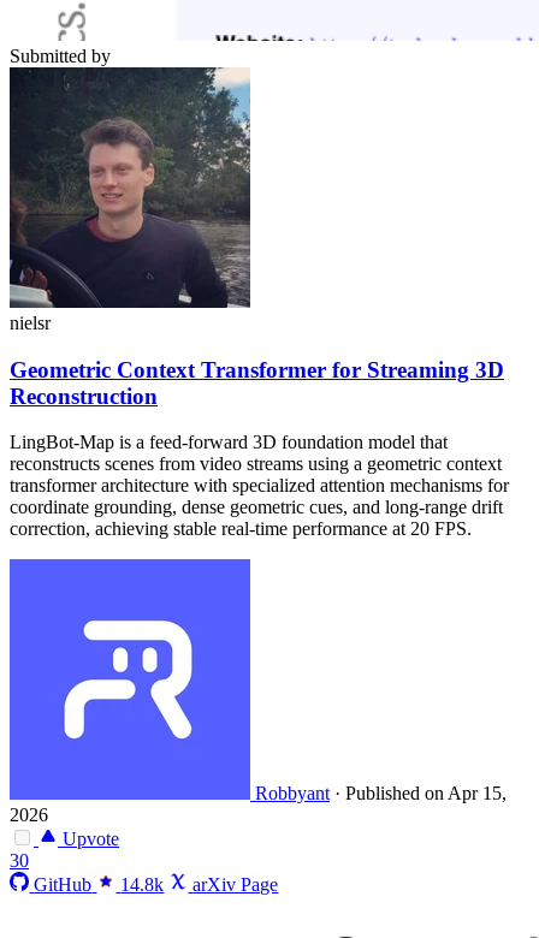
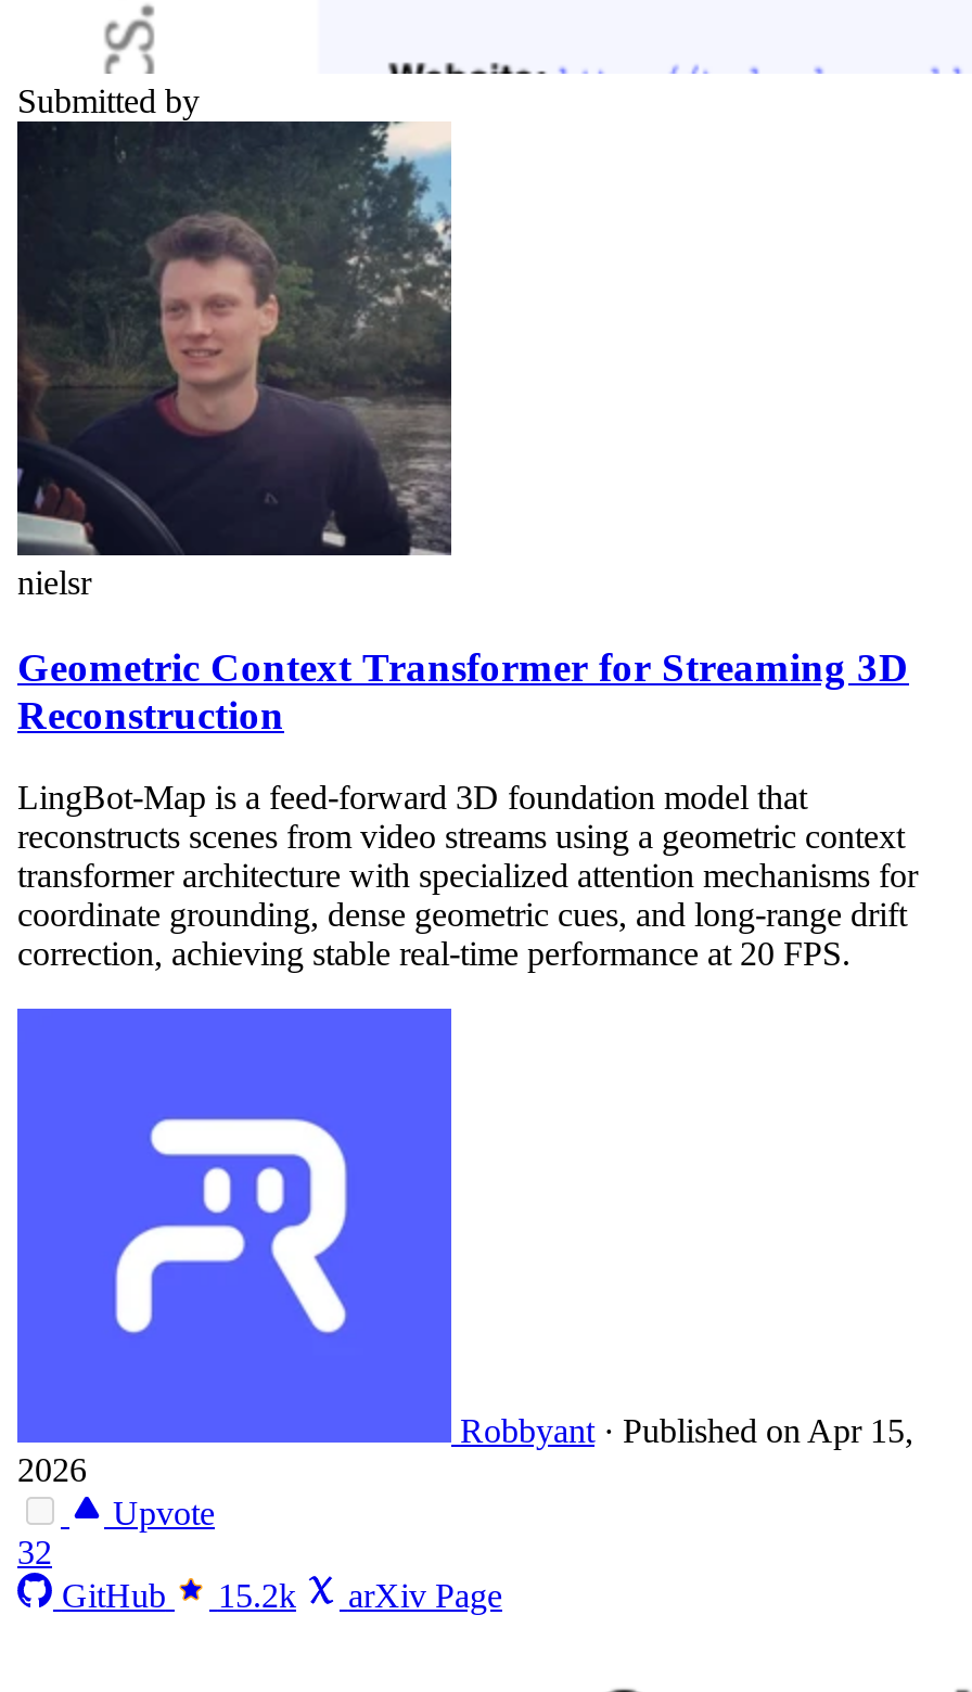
[10,851,29,871] 30 -> [17,1535,52,1571] 32
[34,875,279,895] GitHub 14.8k arXiv Page -> [62,1578,502,1615] GitHub 15.2k arXiv Page

